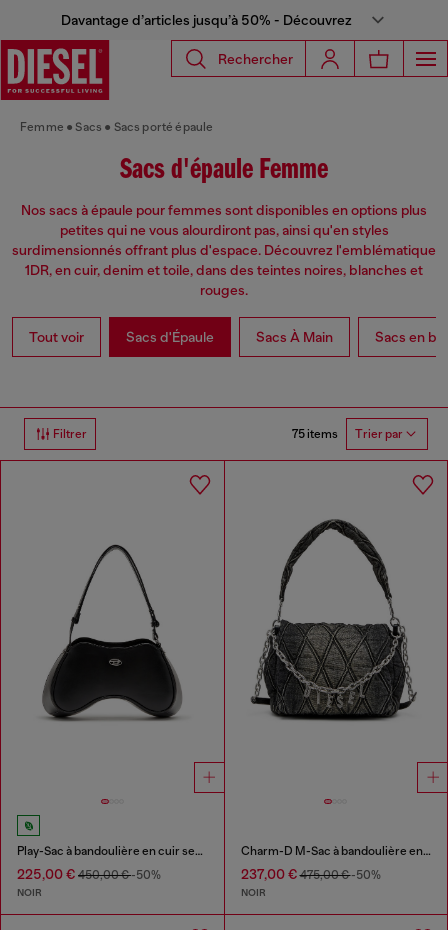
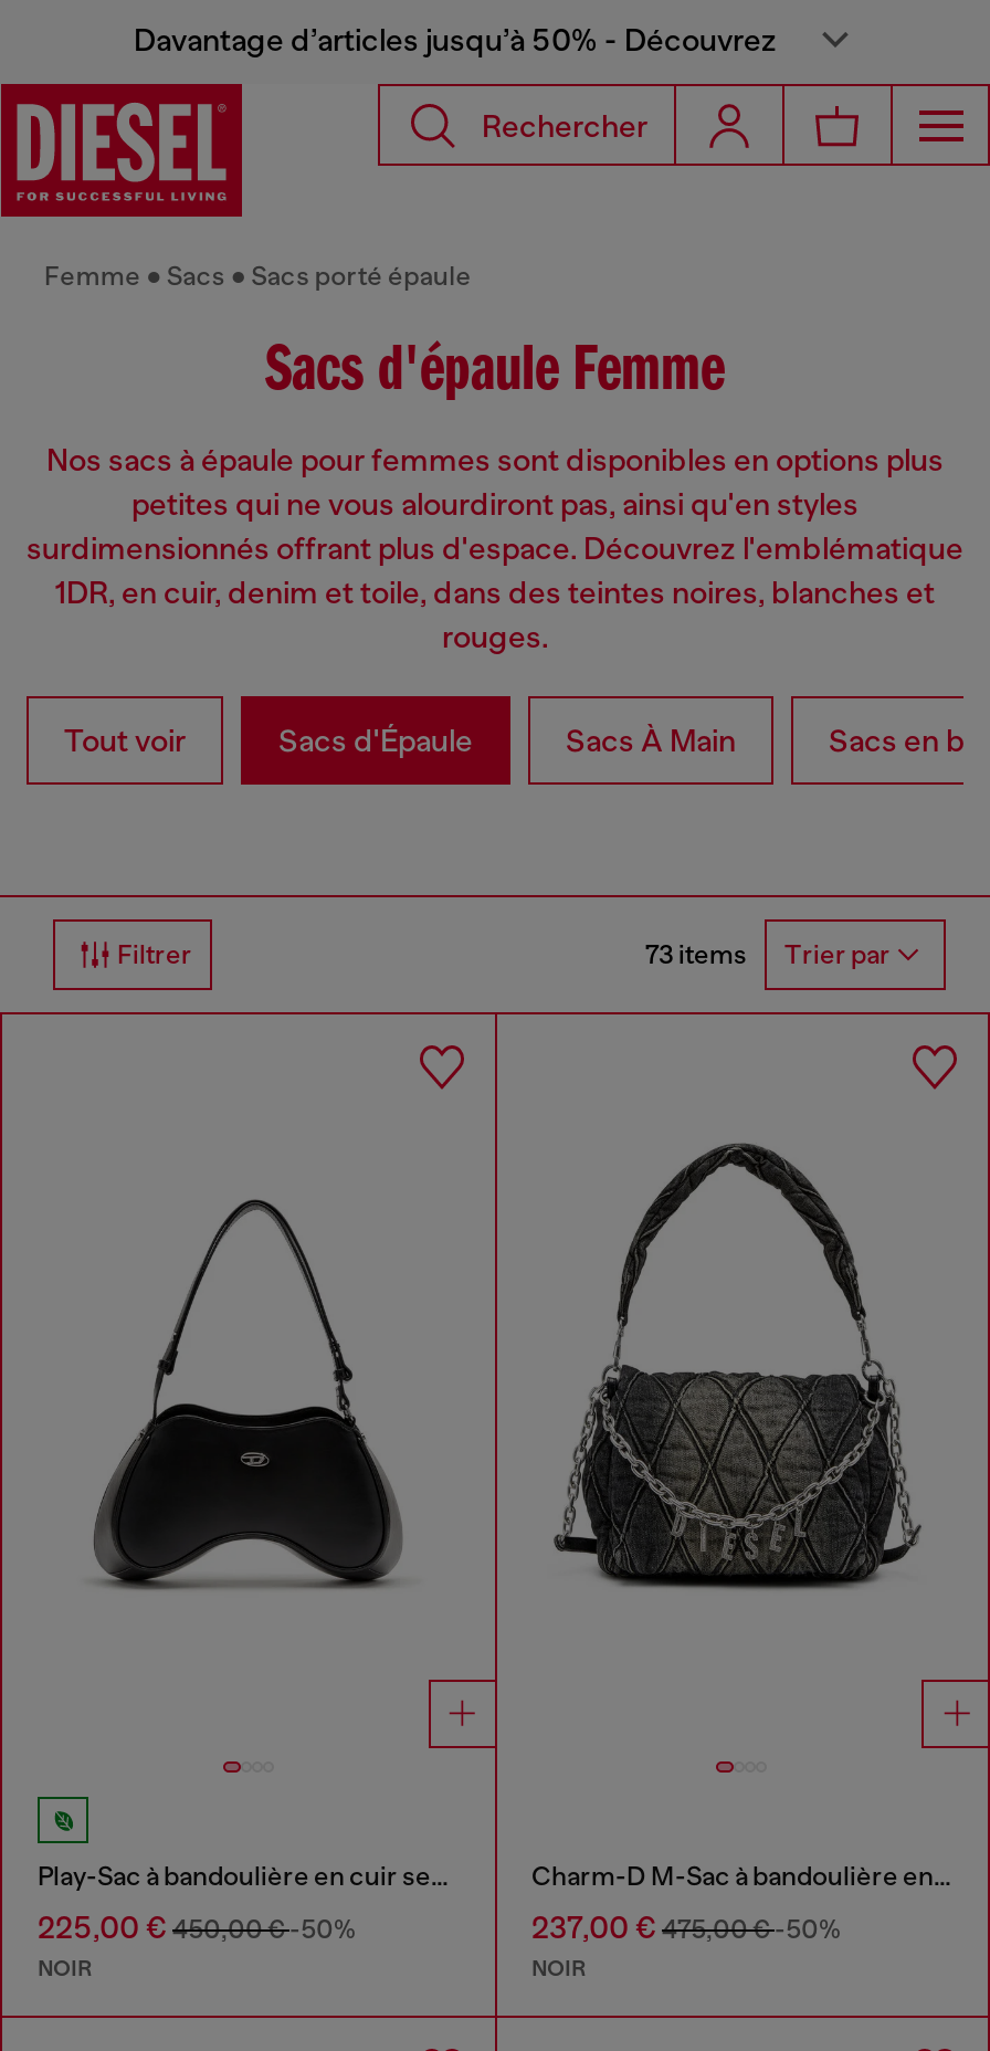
[292,427,403,441] 75 items Trier par -> [645,939,891,971] 73 items Trier par

